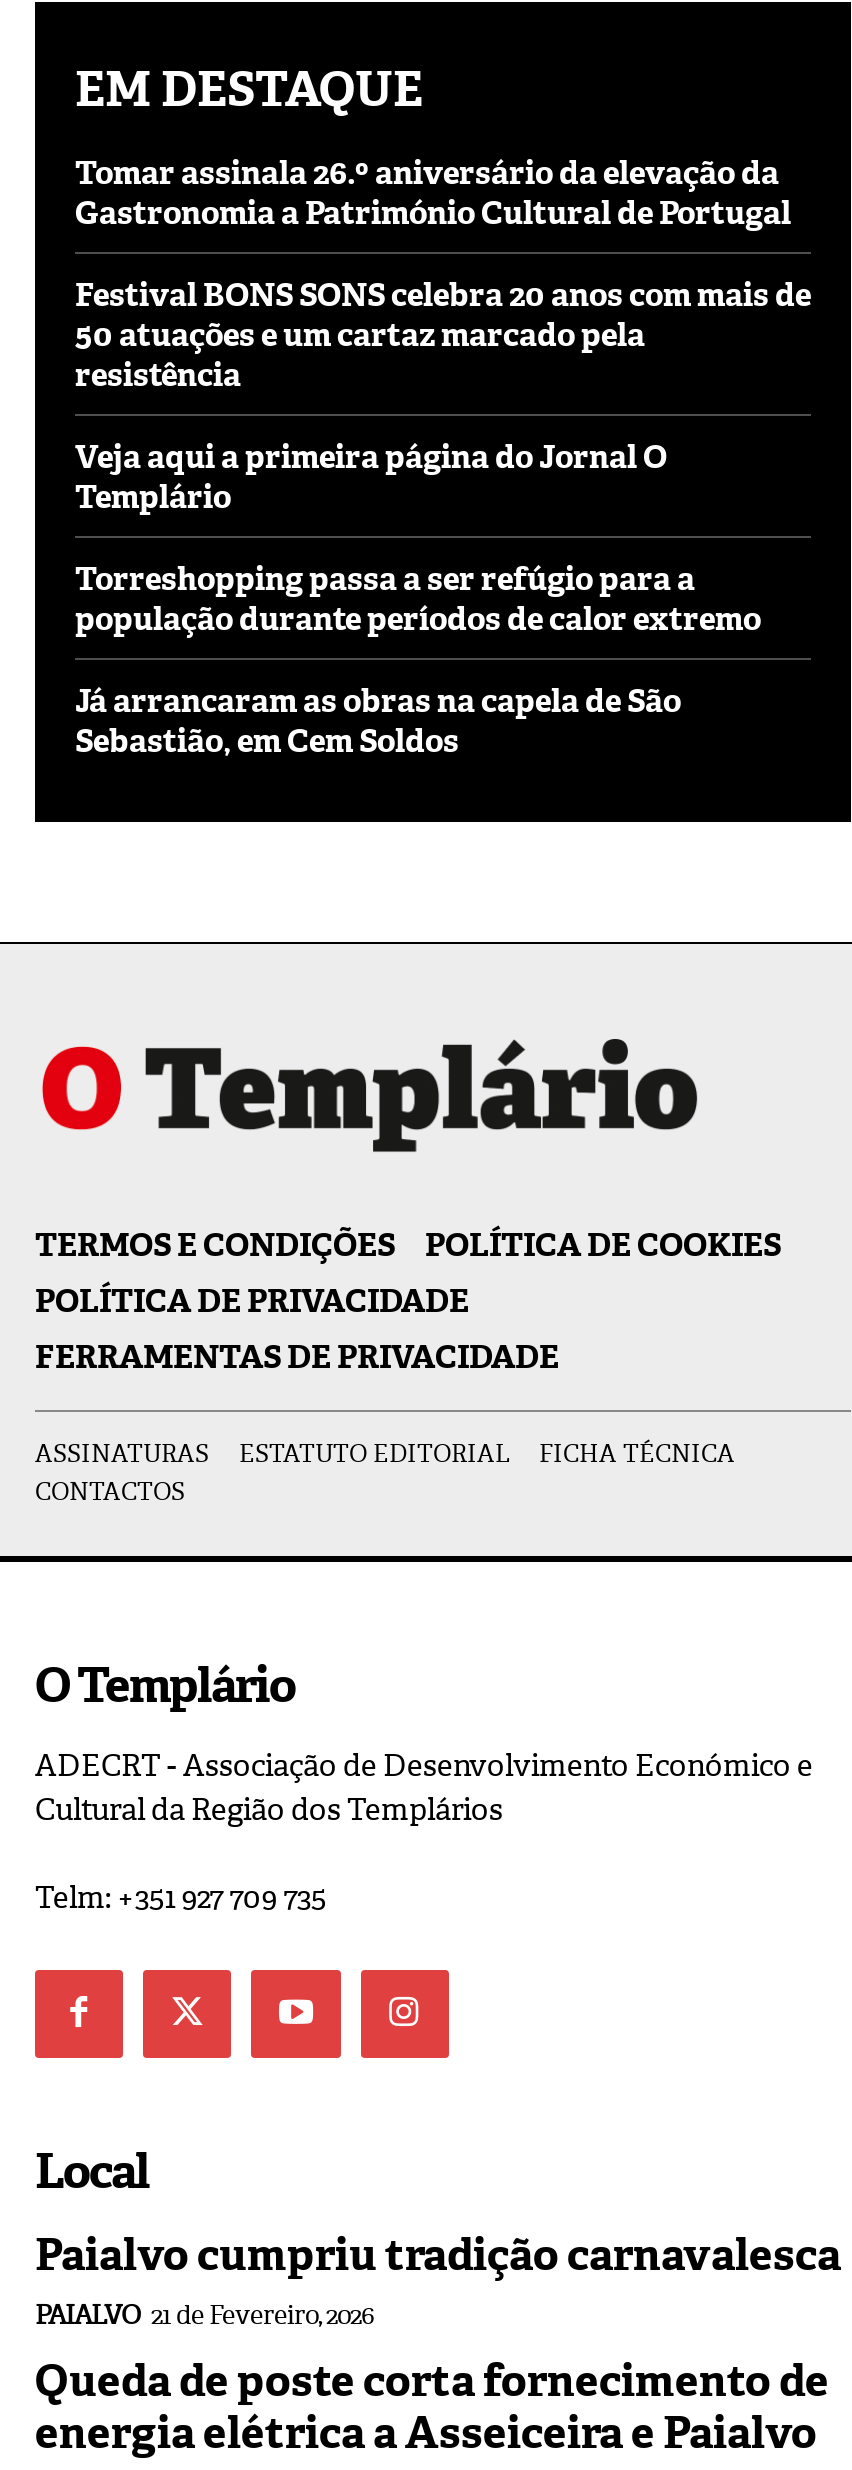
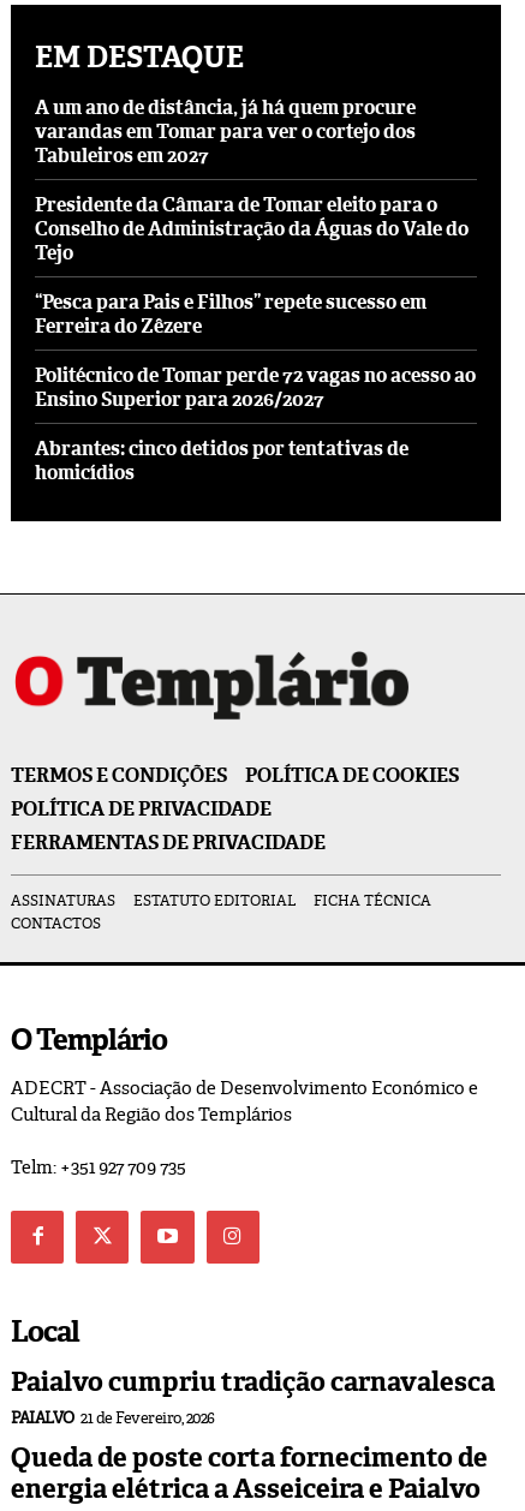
[75,152,791,234] Tomar assinala 26.º aniversário da elevação da | Gastronomia a Património Cultural de Portugal -> [35,95,416,168] A um ano de distância, já há quem procure | varandas em Tomar para ver o cortejo dos | Tabuleiros em 2027
[75,274,811,396] Festival BONS SONS celebra 20 anos com mais de | 50 atuações e um cartaz marcado pela | resistência -> [35,192,469,265] Presidente da Câmara de Tomar eleito para o | Conselho de Administração da Águas do Vale do | Tejo
[75,436,667,518] Veja aqui a primeira página do Jornal O | Templário -> [35,289,426,339] “Pesca para Pais e Filhos” repete sucesso em | Ferreira do Zêzere
[75,558,761,640] Torreshopping passa a ser refúgio para a | população durante períodos de calor extremo -> [35,363,476,412] Politécnico de Tomar perde 72 vagas no acesso ao | Ensino Superior para 2026/2027
[75,680,681,762] Já arrancaram as obras na capela de São | Sebastião, em Cem Soldos -> [35,436,408,485] Abrantes: cinco detidos por tentativas de | homicídios

